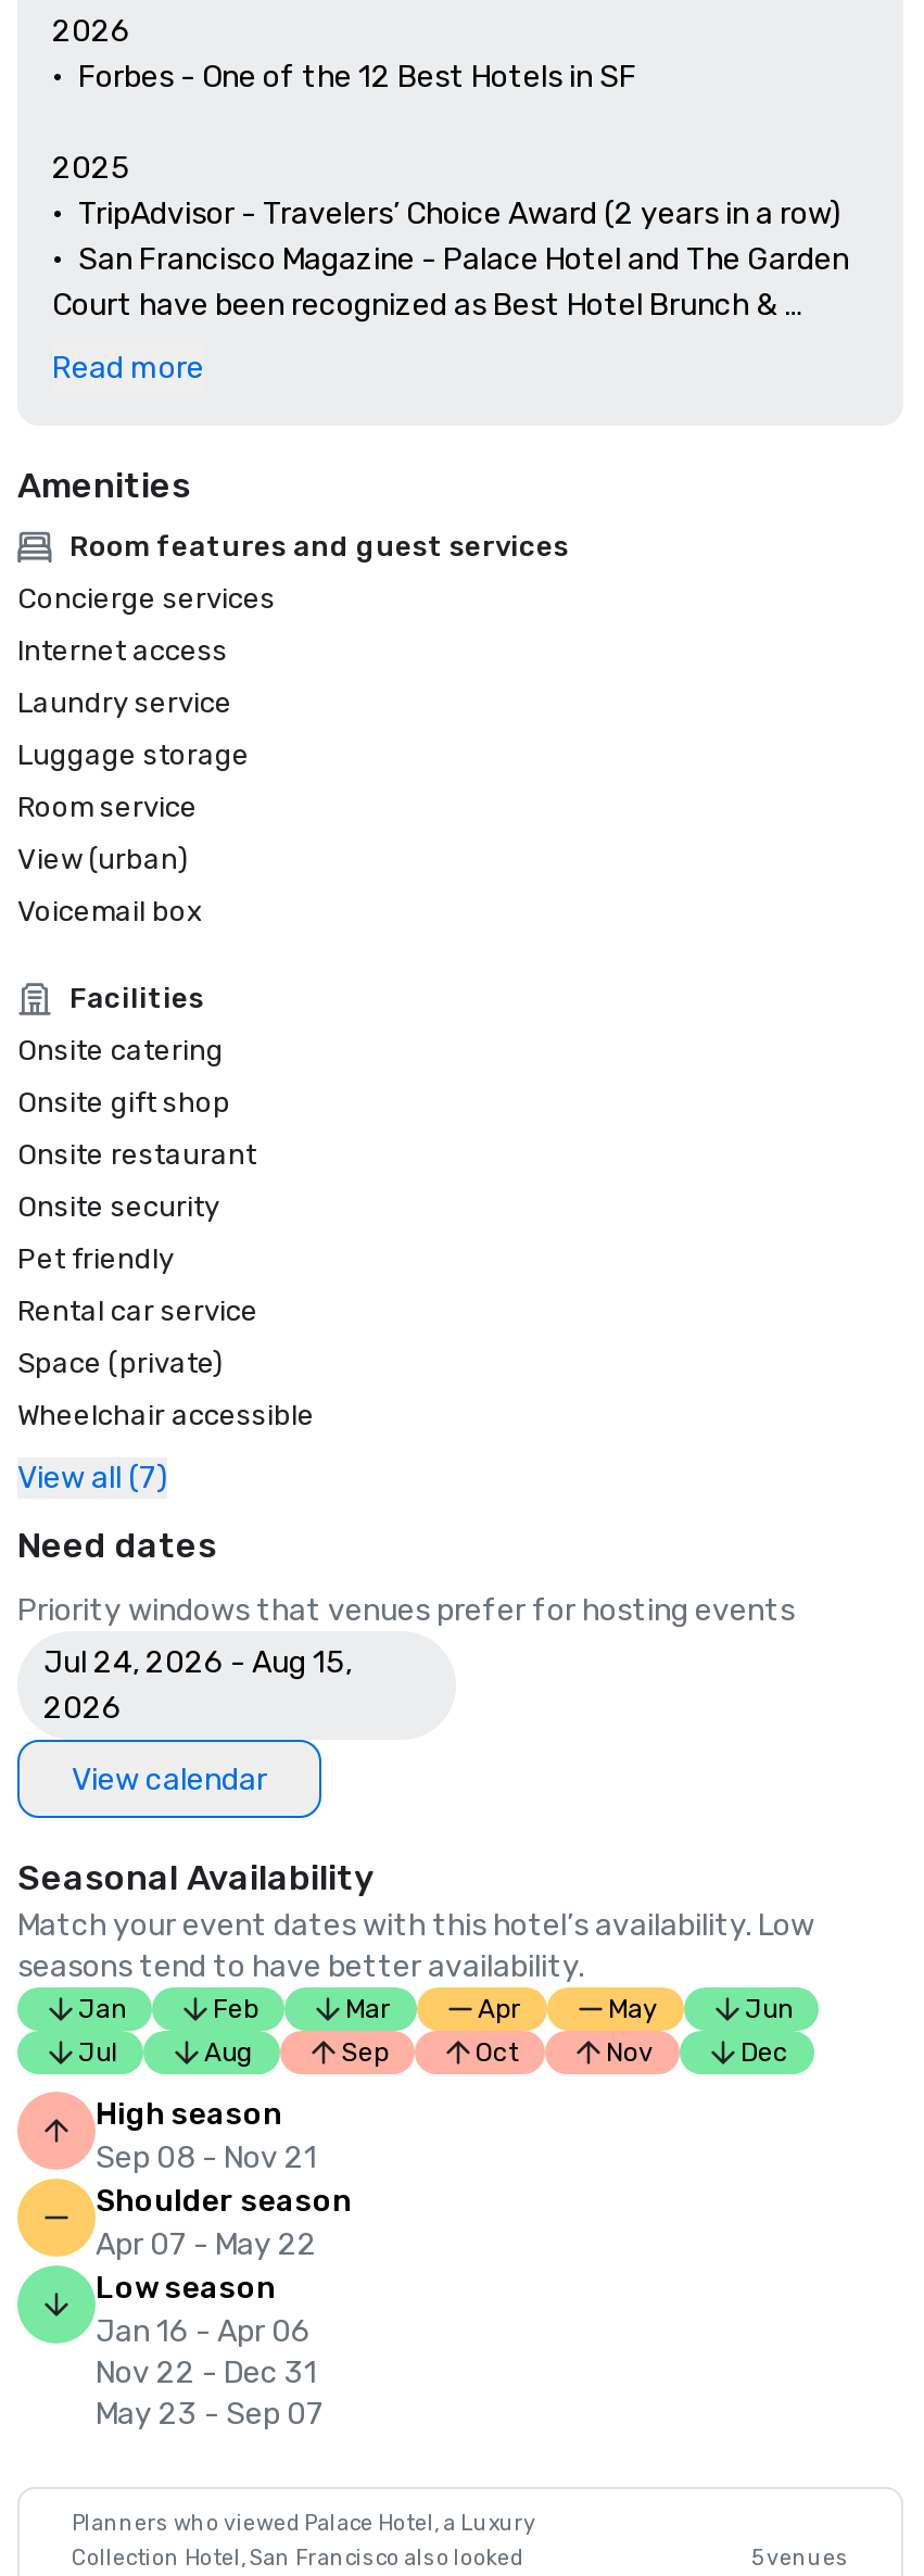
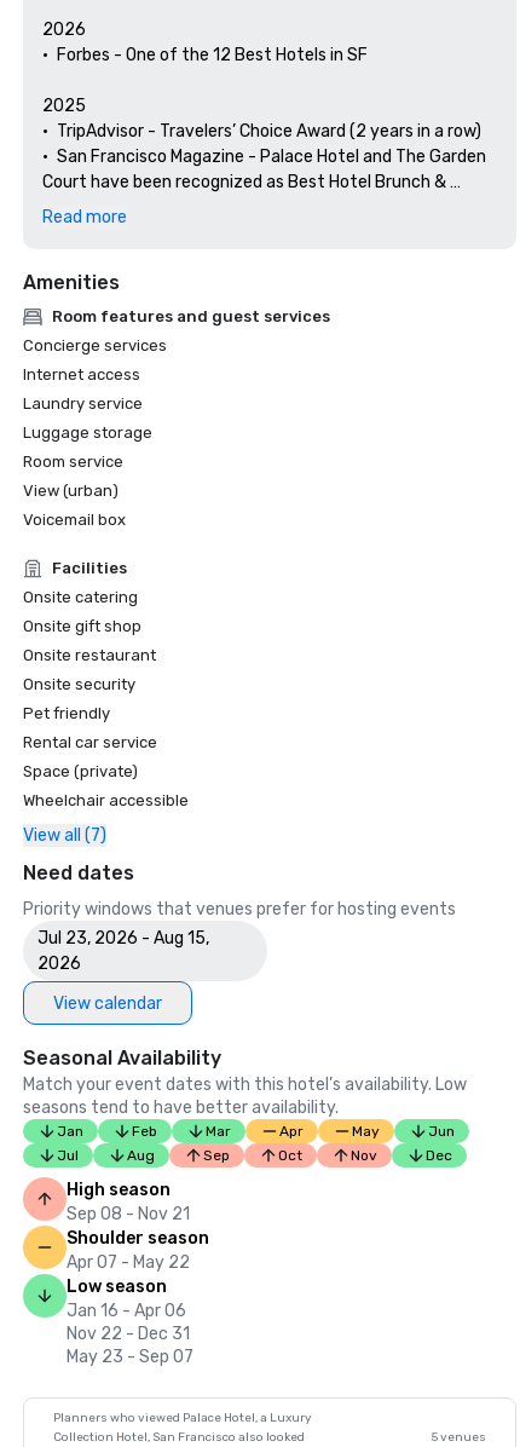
[43,1644,352,1681] Jul 24, 2026 - Aug 15, -> [37,928,209,949] Jul 23, 2026 - Aug 15,

